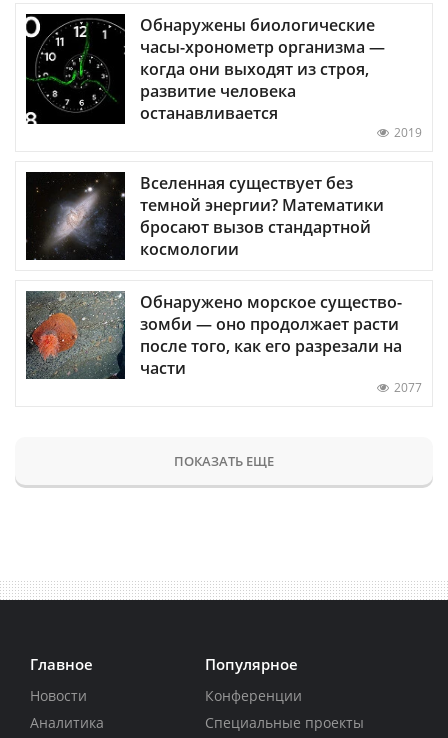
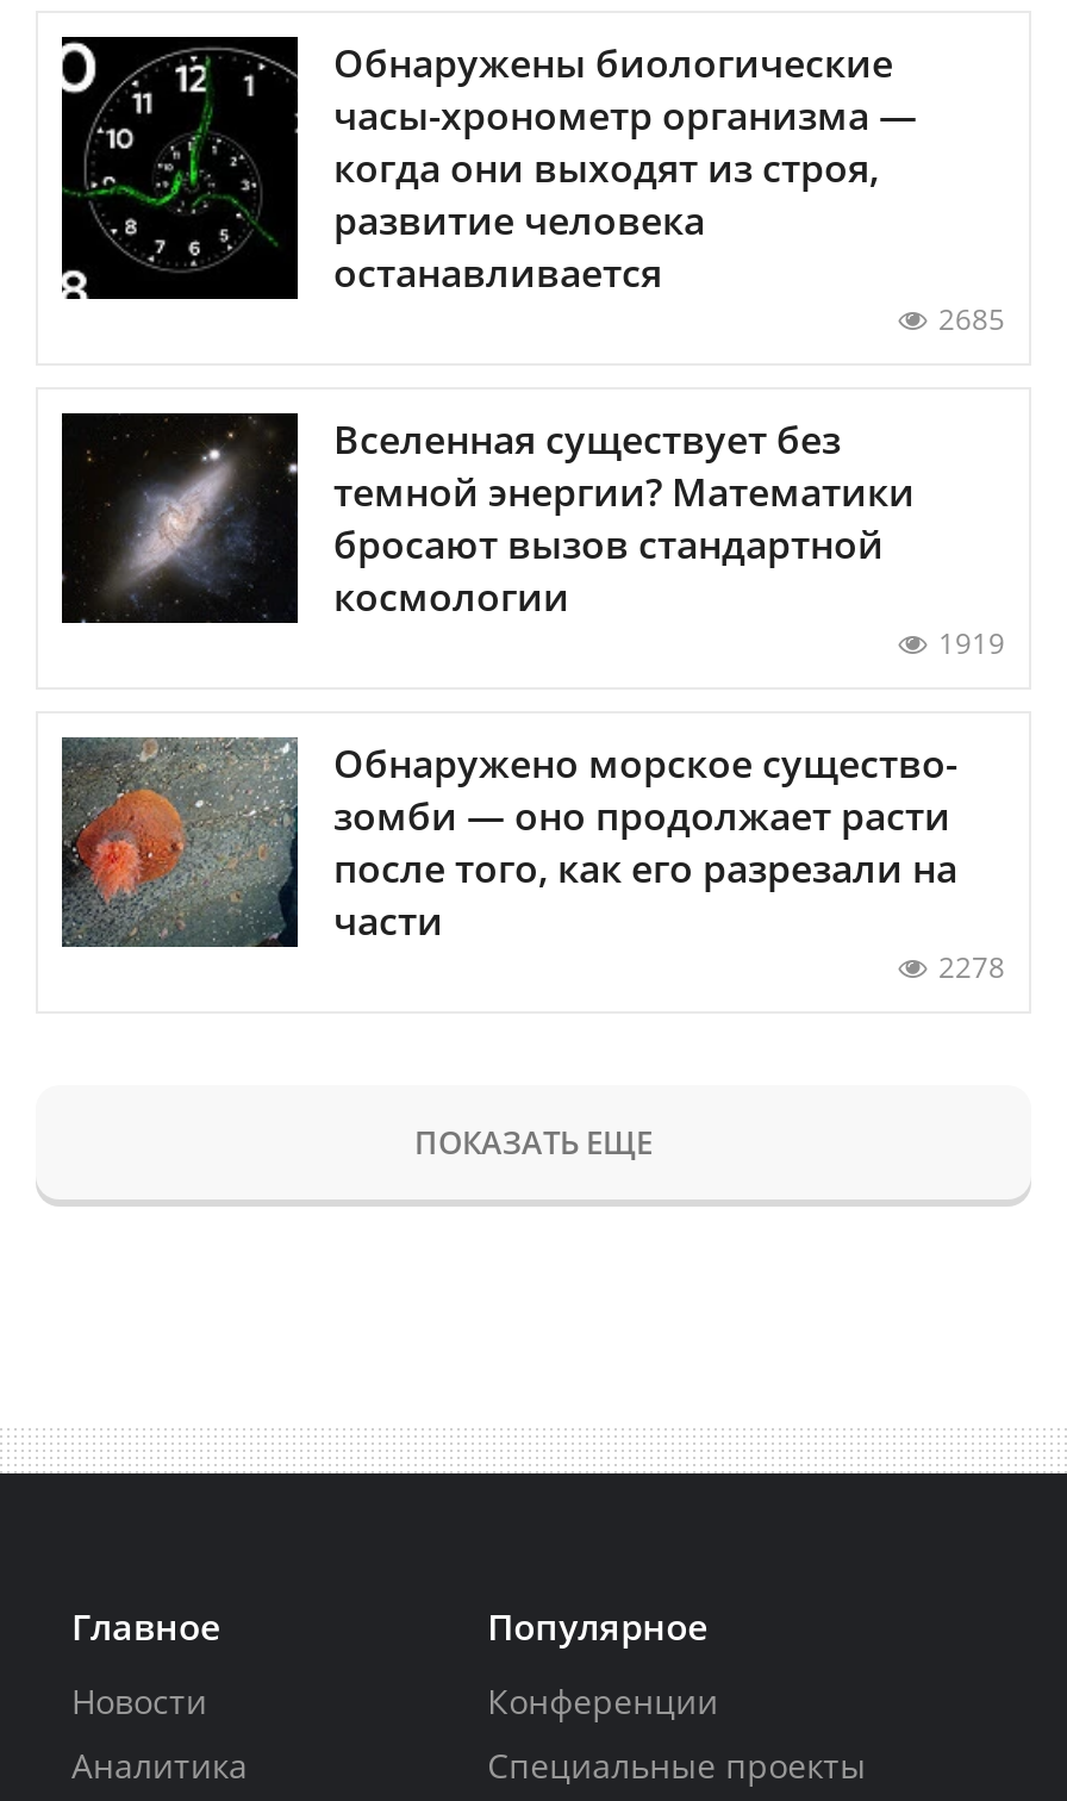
[394,124,422,141] 2019 -> [938,298,1005,339] 2685
none -> [938,623,1005,663] 1919
[394,379,422,396] 2077 -> [938,947,1005,987] 2278

